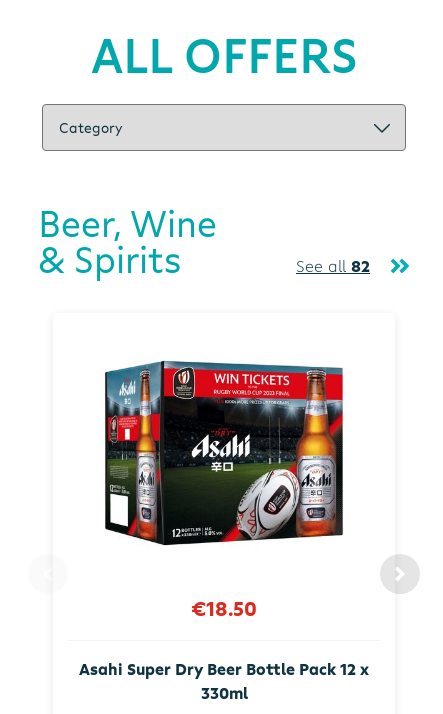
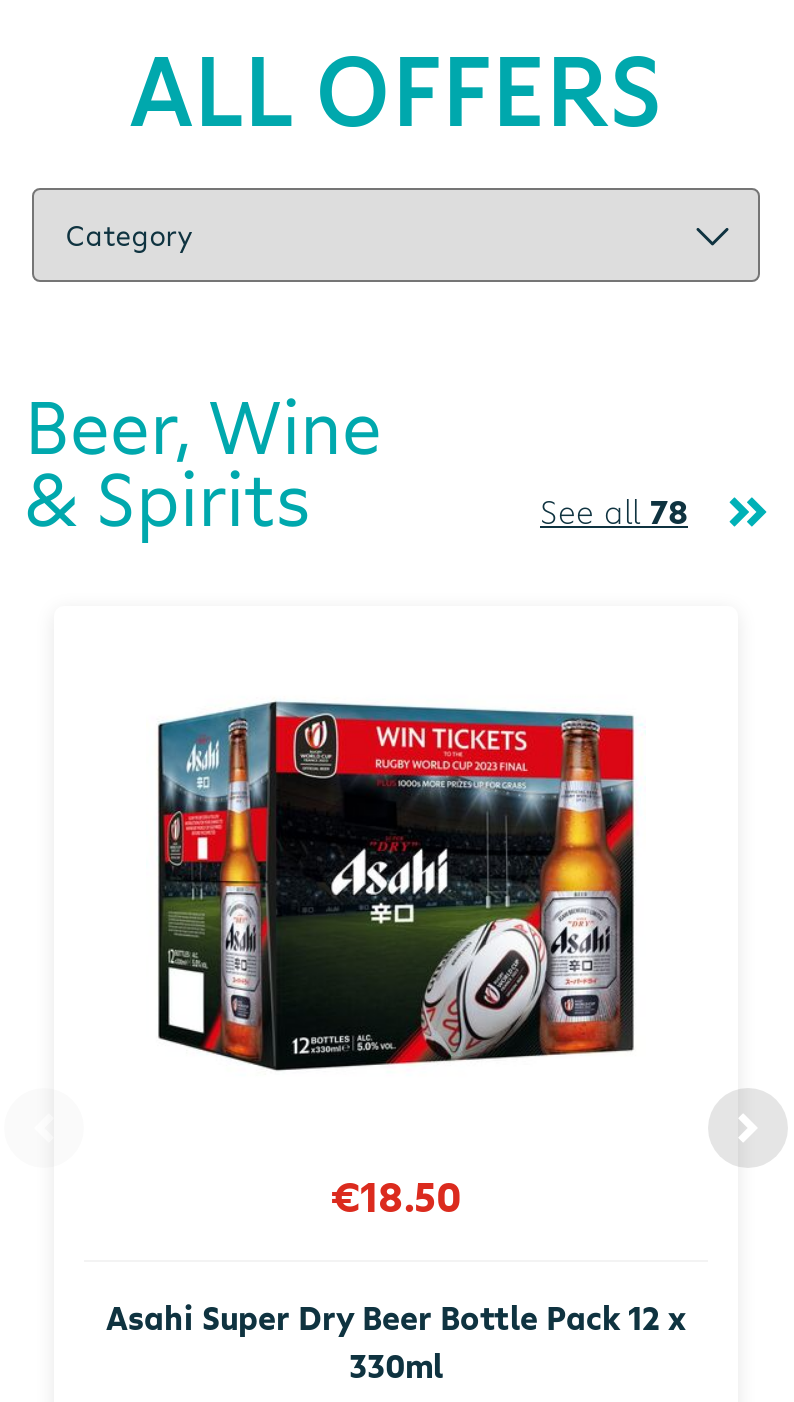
[296,255,370,277] See all 82 -> [540,490,688,534] See all 78

